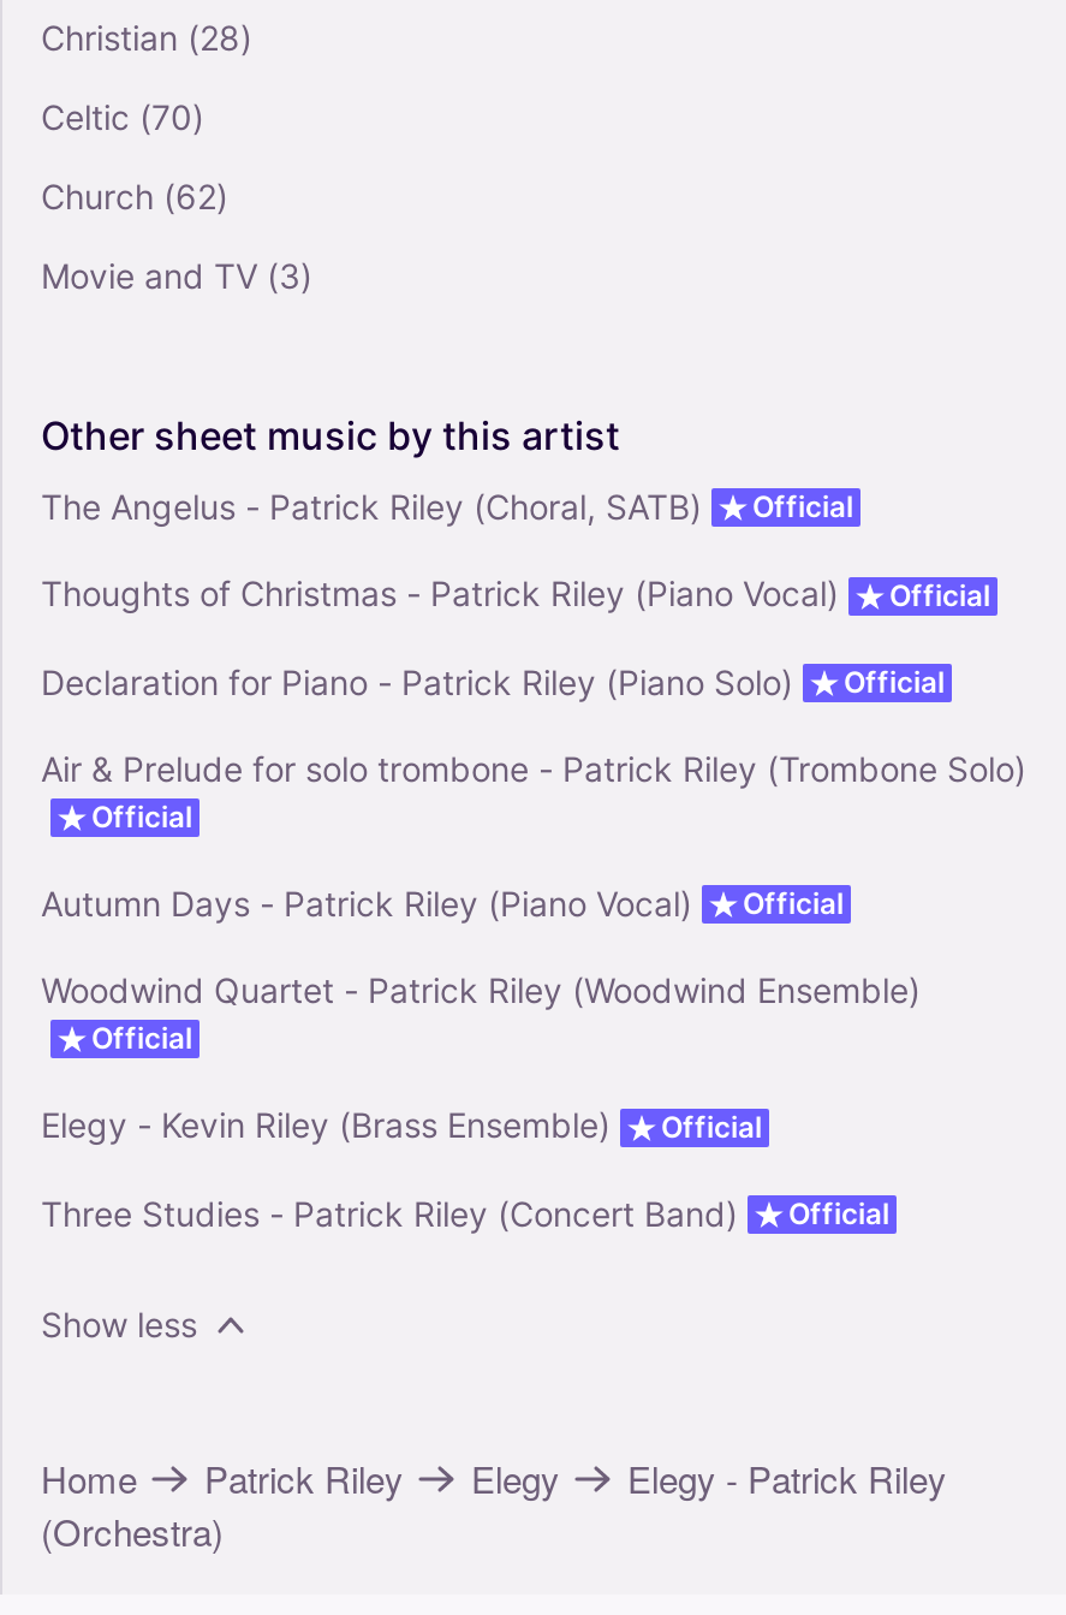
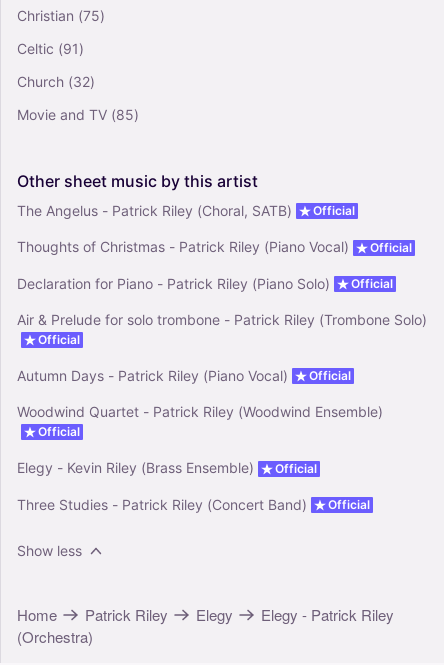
[41,18,252,58] Christian (28) -> [17,7,105,24] Christian (75)
[41,97,204,138] Celtic (70) -> [17,40,84,57] Celtic (91)
[41,176,228,217] Church (62) -> [17,73,95,90] Church (32)
[41,256,312,297] Movie and TV (3) -> [17,106,139,123] Movie and TV (85)

